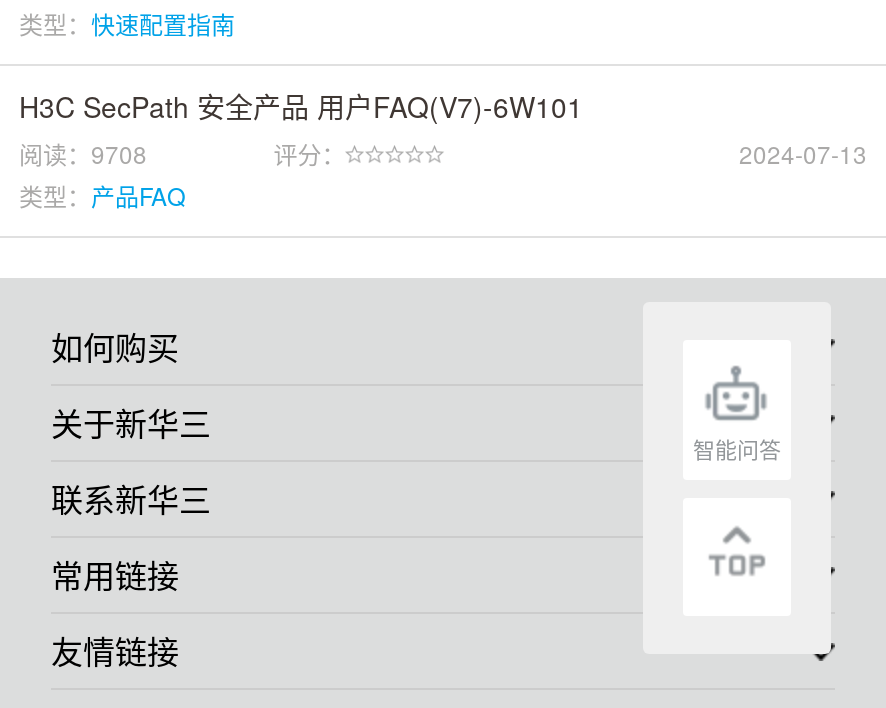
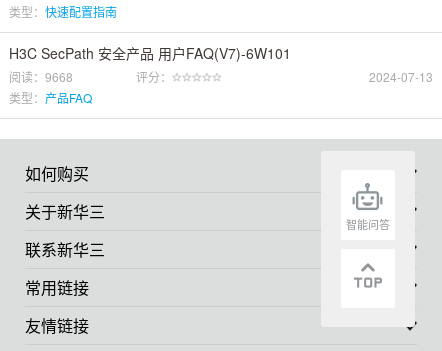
[19,136,147,170] 阅读：9708 -> [9,68,73,85] 阅读：9668

